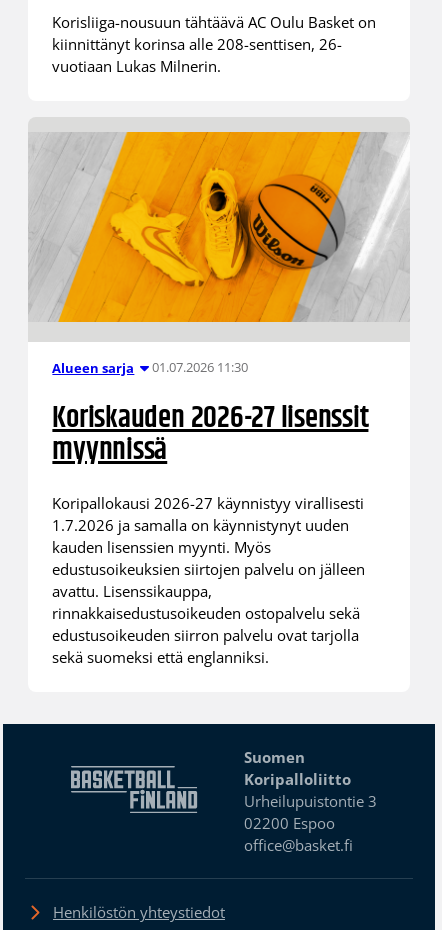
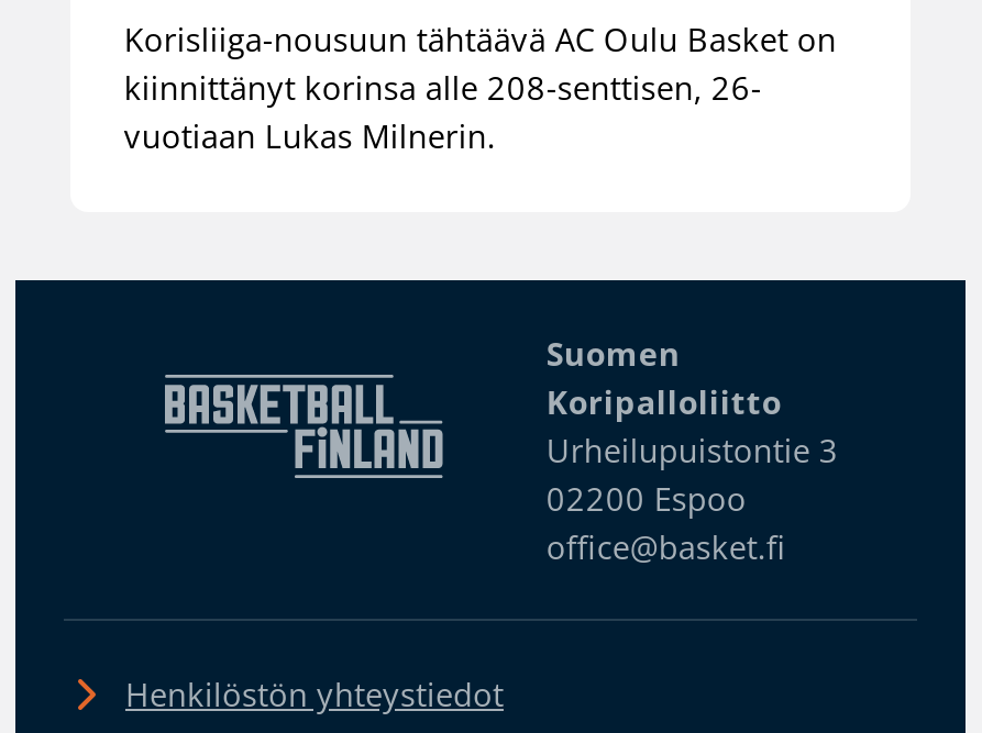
[28,131,410,667] [image] | Alueen sarja | 01.07.2026 11:30 | Koriskauden 2026-27 lisenssit | myynnissä | Koripallokausi 2026-27 käynnistyy virallisesti | 1.7.2026 ja samalla on käynnistynyt uuden | kauden lisenssien myynti. Myös | edustusoikeuksien siirtojen palvelu on jälleen | avattu. Lisenssikauppa, | rinnakkaisedustusoikeuden ostopalvelu sekä | edustusoikeuden siirron palvelu ovat tarjolla | sekä suomeksi että englanniksi. -> none

